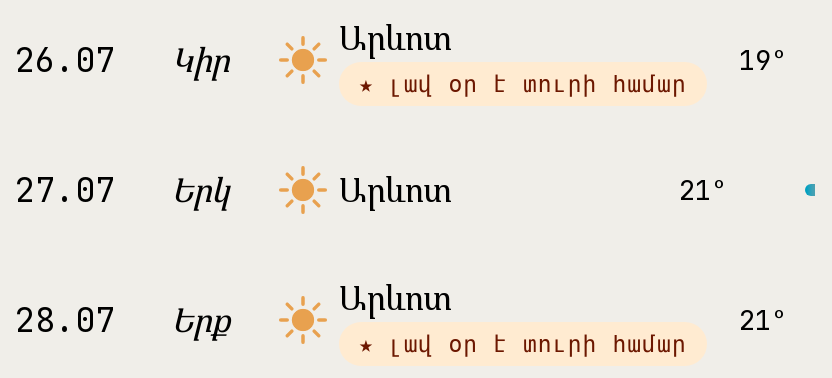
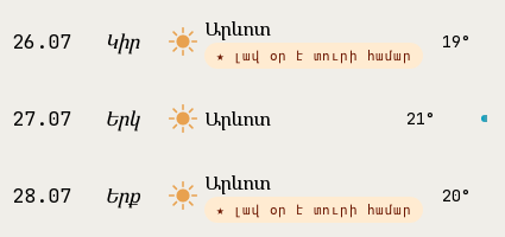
[739,302,787,338] 21° -> [442,185,471,206] 20°

